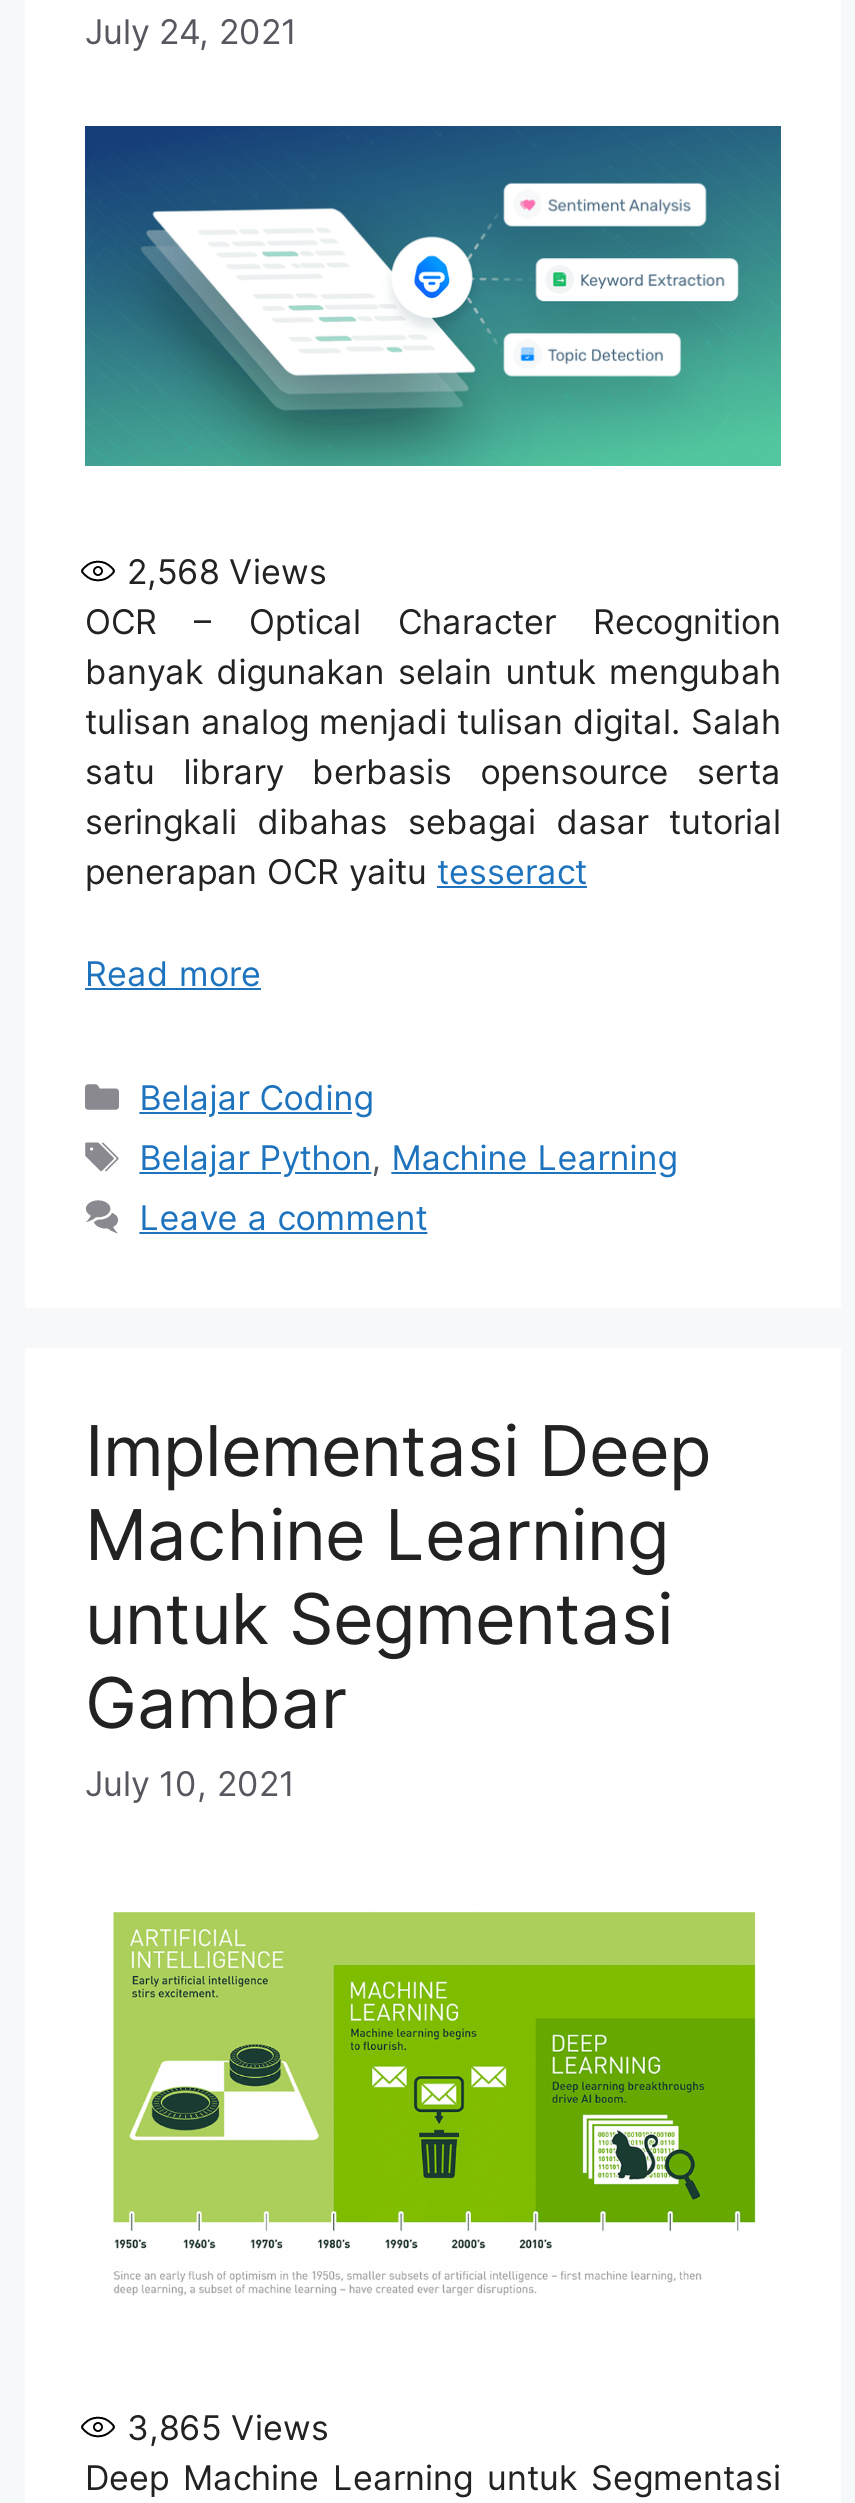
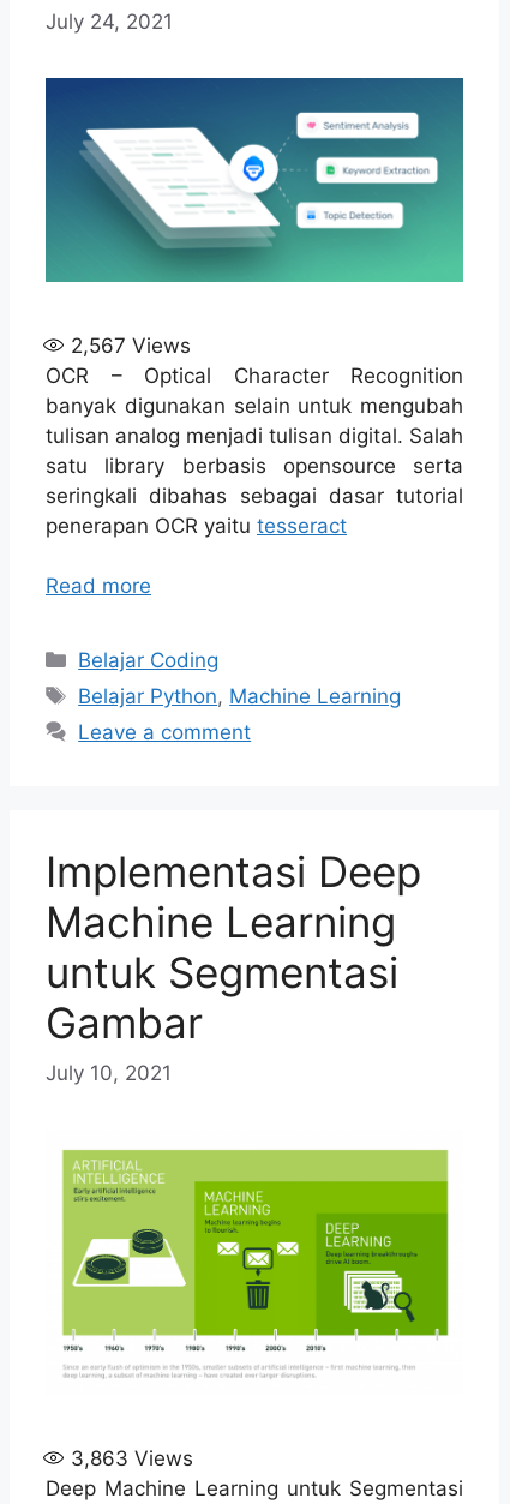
[127,553,327,593] 2,568 Views -> [71,333,191,357] 2,567 Views
[127,2408,329,2448] 3,865 Views -> [71,1447,193,1471] 3,863 Views

